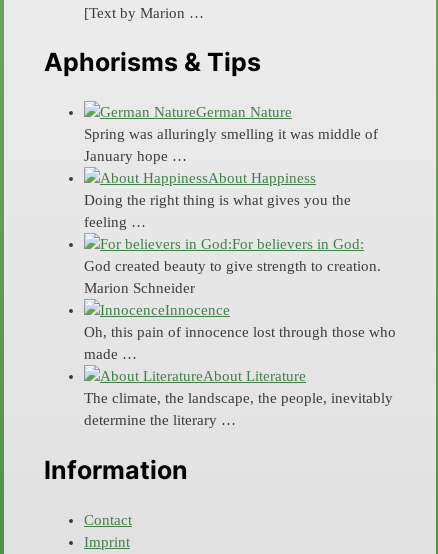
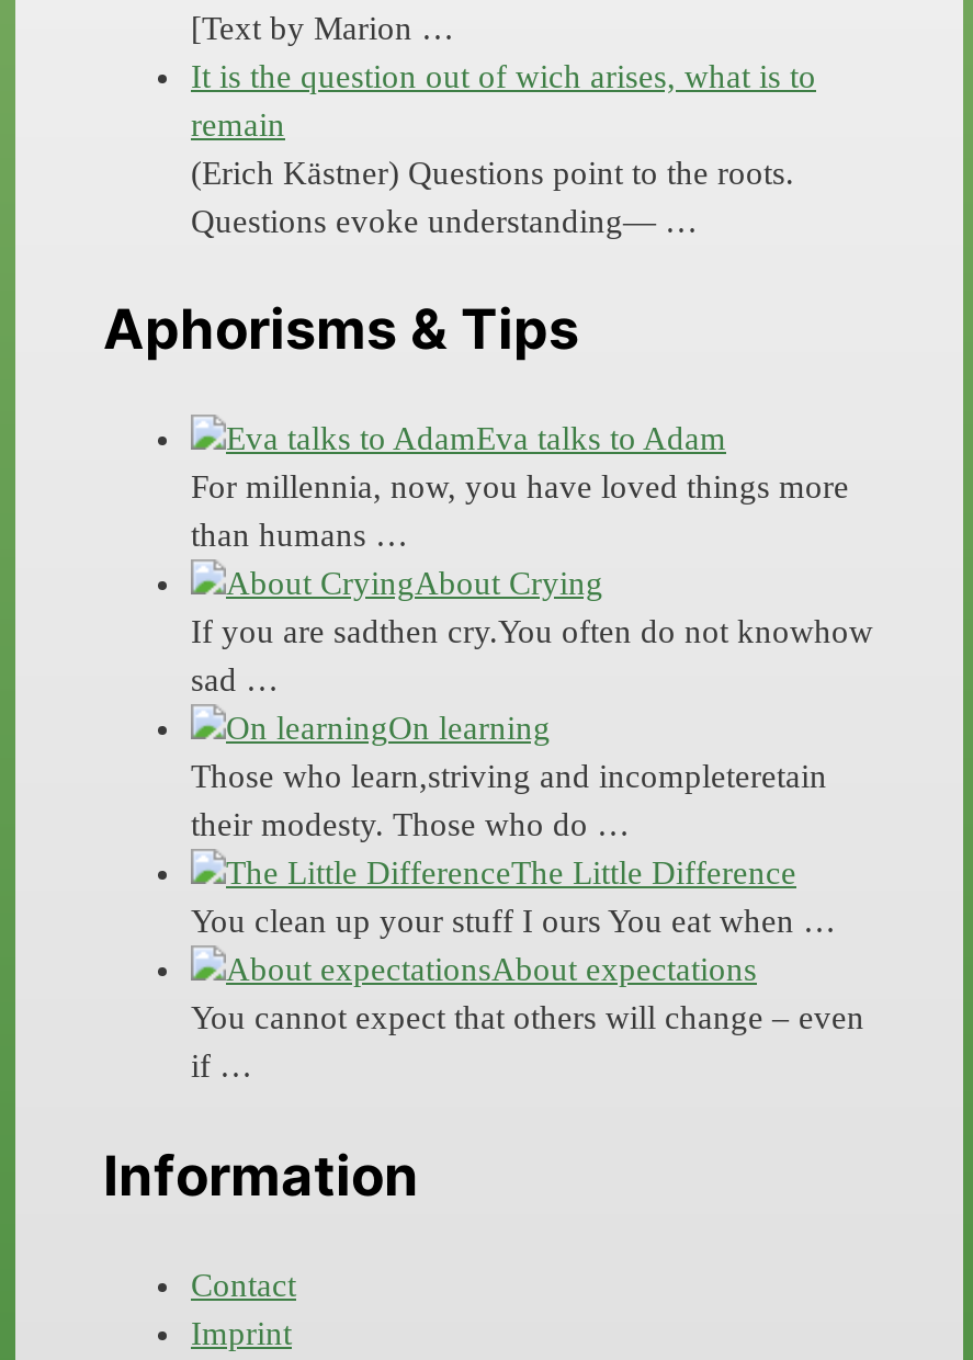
none -> [191,58,816,238] It is the question out of wich arises, what is to | remain | (Erich Kästner) Questions point to the roots. | Questions evoke understanding— …
moved [44,47,261,77] -> [103,297,579,363]: Aphorisms & Tips
[84,104,396,428] German Nature | Spring was alluringly smelling it was middle of | January hope … | About Happiness | Doing the right thing is what gives you the | feeling … | For believers in God: | God created beauty to give strength to creation. | Marion Schneider | Innocence | Oh, this pain of innocence lost through those who | made … | About Literature | The climate, the landscape, the people, inevitably | determine the literary … -> [191,422,873,1084] Eva talks to Adam | For millennia, now, you have loved things more | than humans … | About Crying | If you are sadthen cry.You often do not knowhow | sad … | On learning | Those who learn,striving and incompleteretain | their modesty. Those who do … | The Little Difference | You clean up your stuff I ours You eat when … | About expectations | You cannot expect that others will change – even | if …

